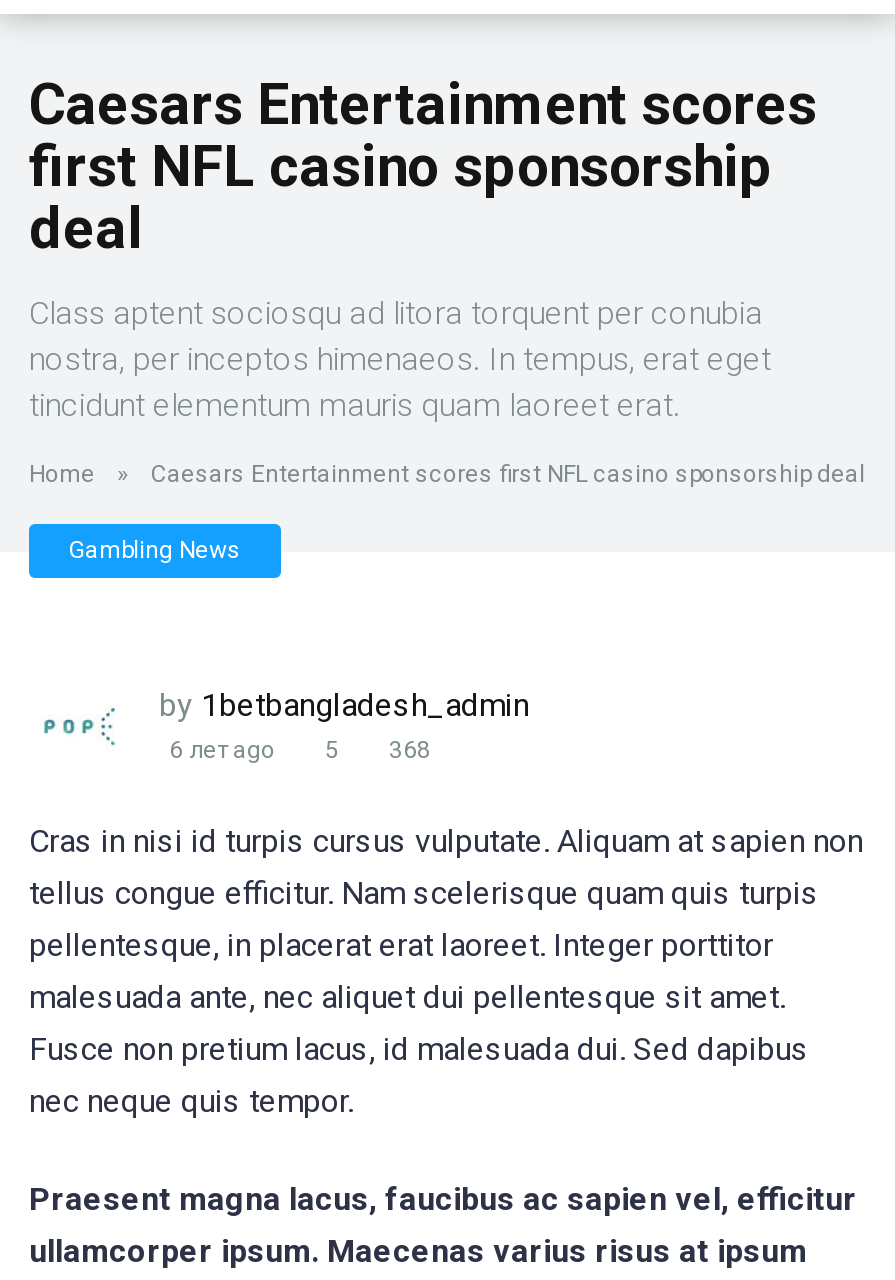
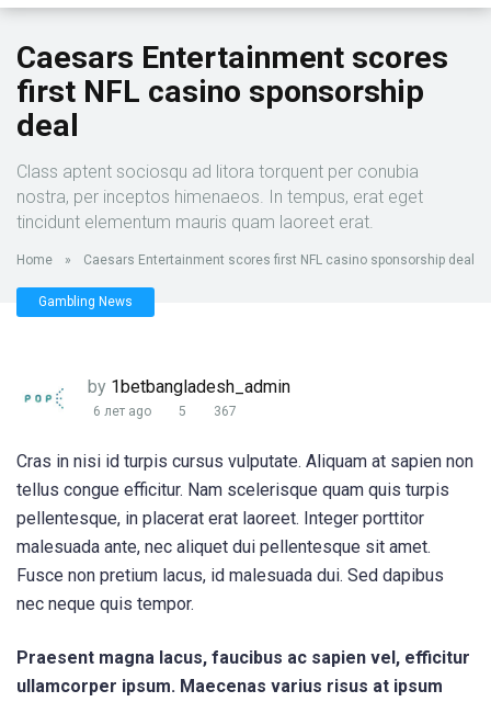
[389,736,431,764] 368 -> [214,404,237,419] 367

